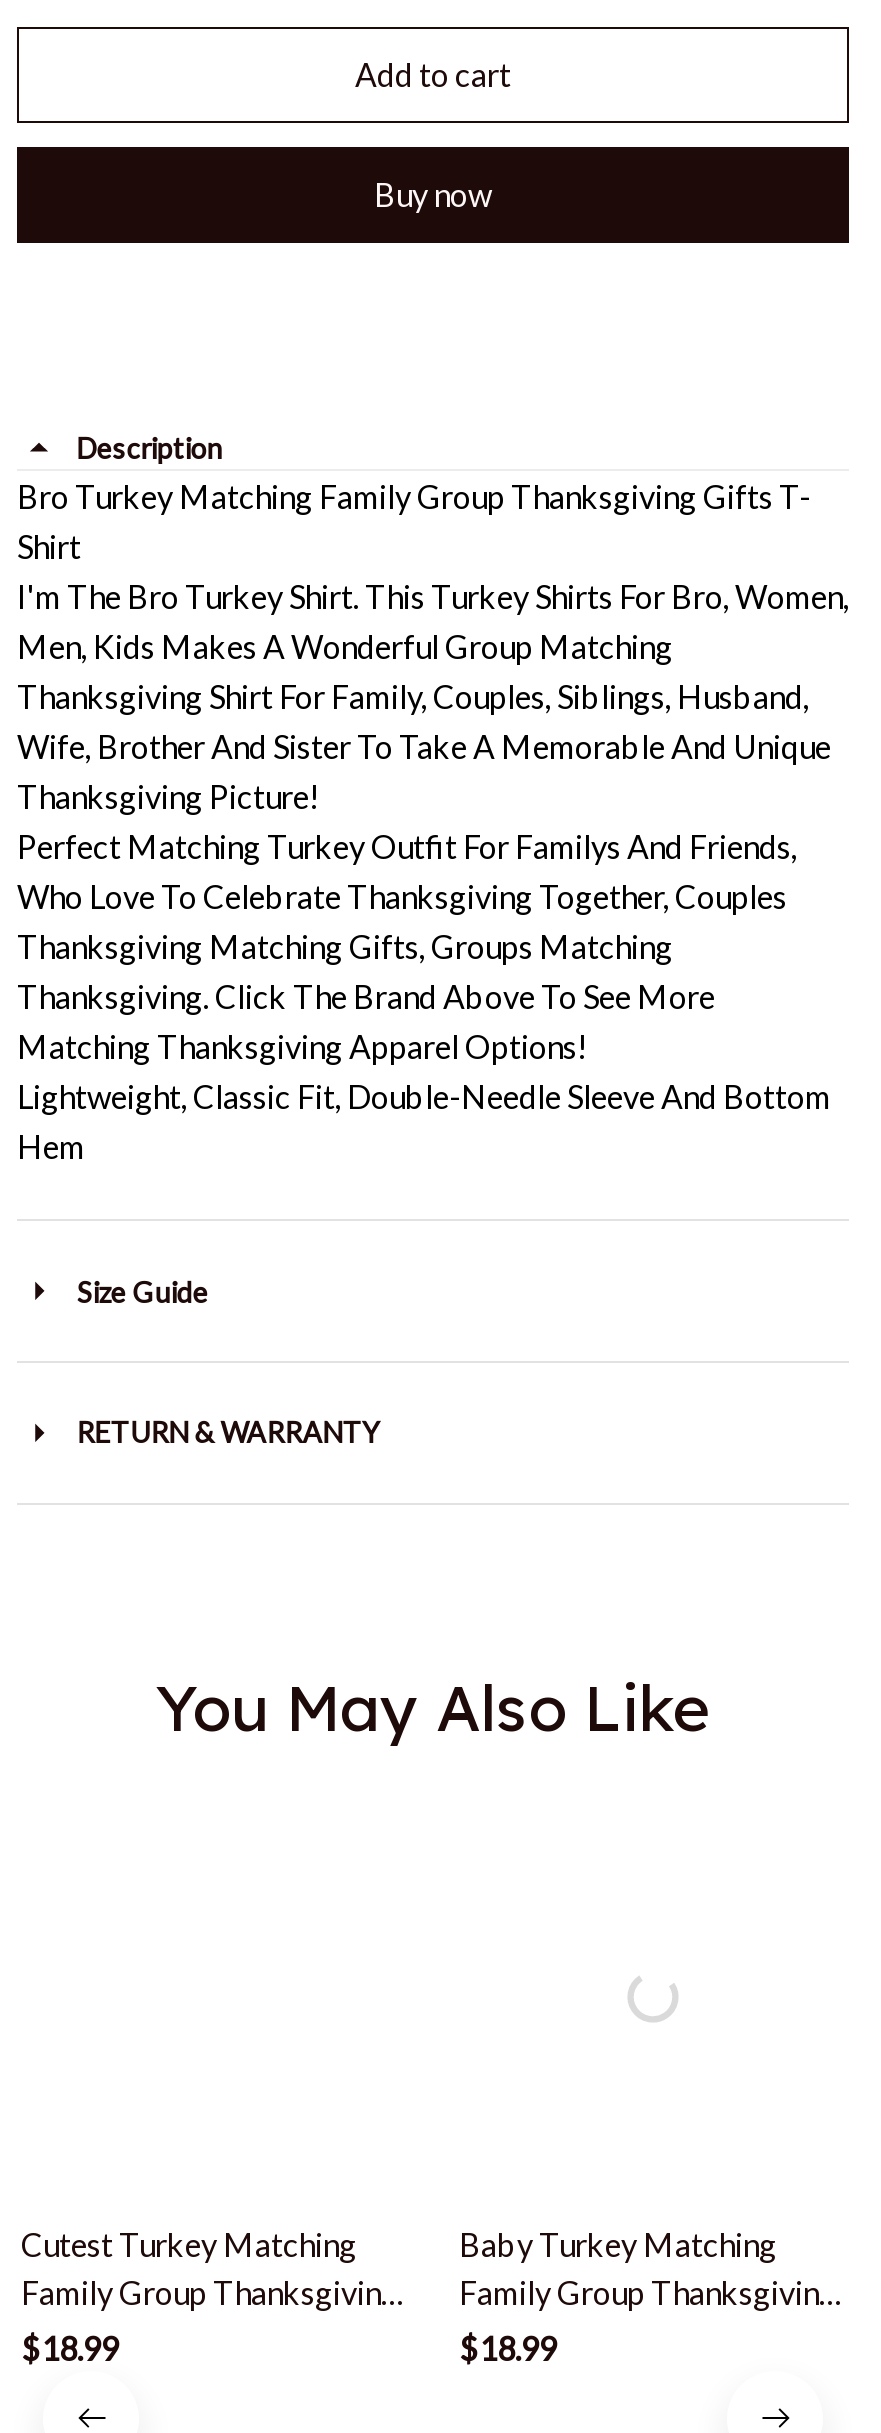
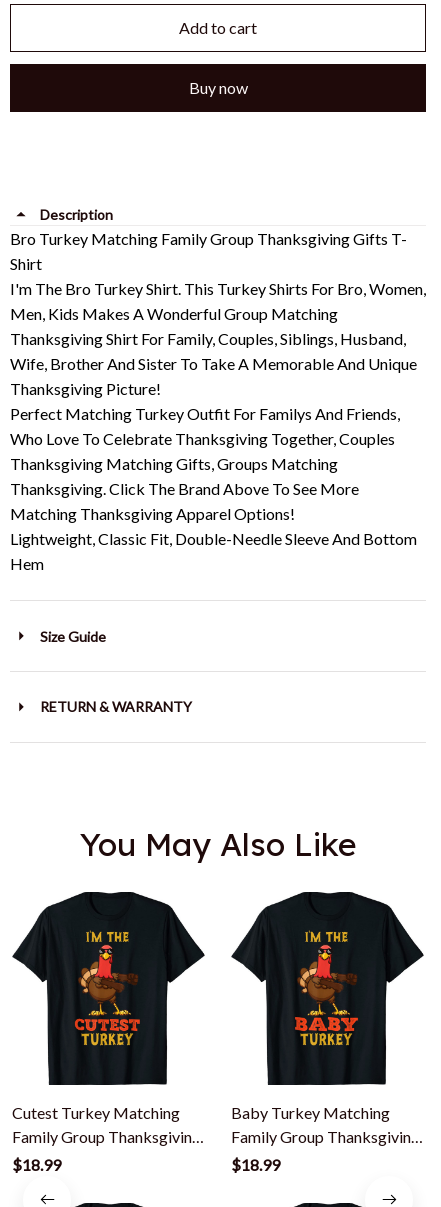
none -> [12,891,205,1086] [image]
none -> [231,891,424,1086] [image]

